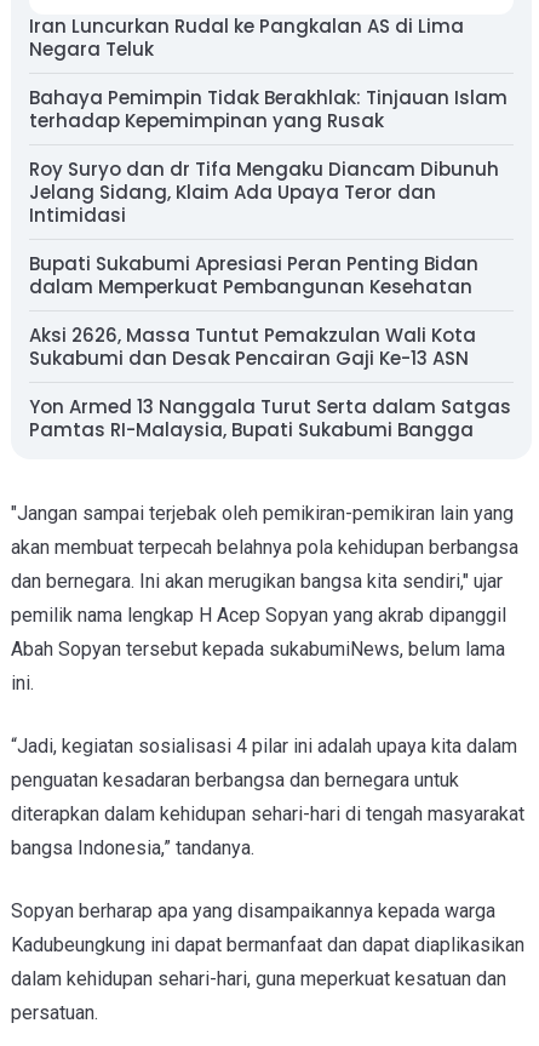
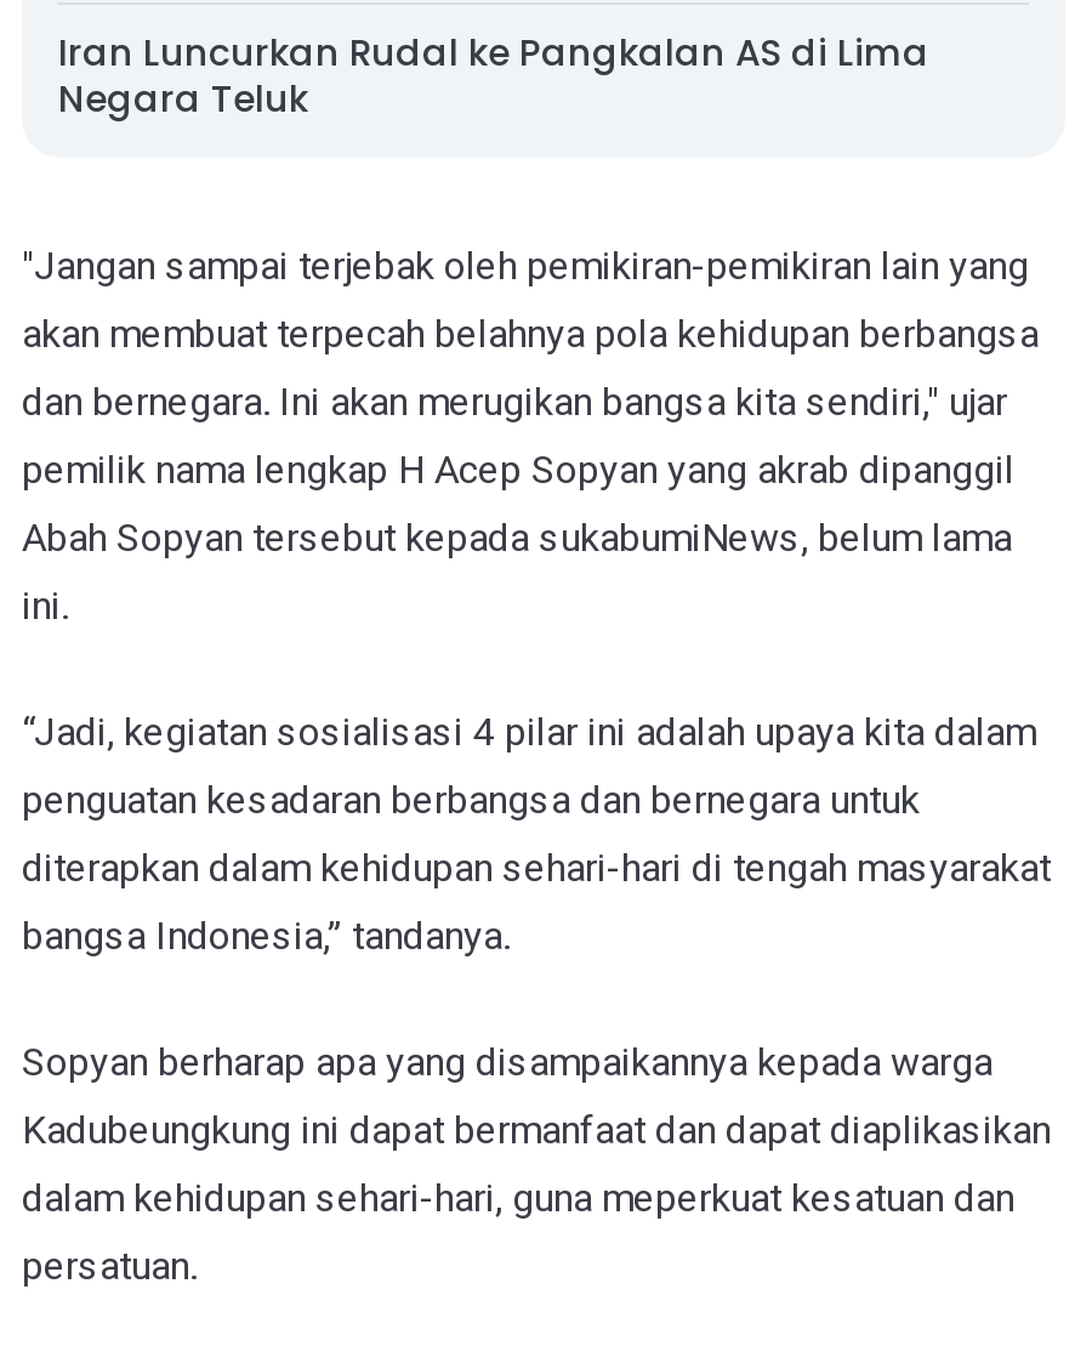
[29,84,511,442] Bahaya Pemimpin Tidak Berakhlak: Tinjauan Islam | terhadap Kepemimpinan yang Rusak | Roy Suryo dan dr Tifa Mengaku Diancam Dibunuh | Jelang Sidang, Klaim Ada Upaya Teror dan | Intimidasi | Bupati Sukabumi Apresiasi Peran Penting Bidan | dalam Memperkuat Pembangunan Kesehatan | Aksi 2626, Massa Tuntut Pemakzulan Wali Kota | Sukabumi dan Desak Pencairan Gaji Ke-13 ASN | Yon Armed 13 Nanggala Turut Serta dalam Satgas | Pamtas RI-Malaysia, Bupati Sukabumi Bangga -> none

